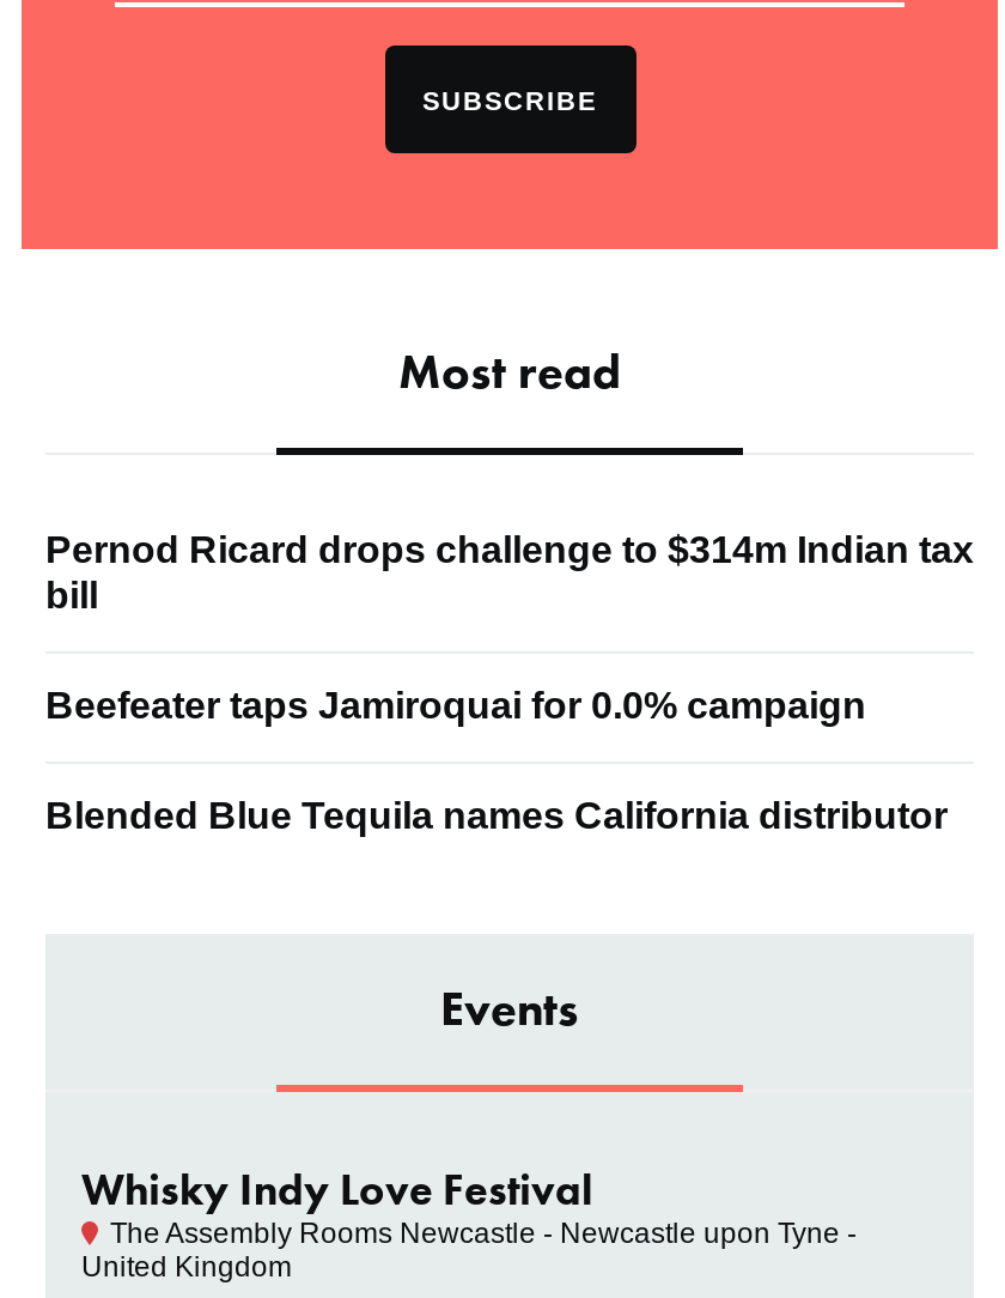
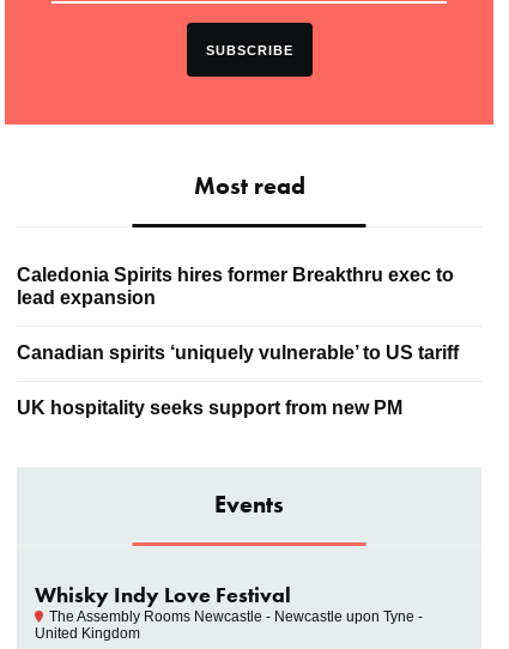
[45,528,974,615] Pernod Ricard drops challenge to $314m Indian tax | bill -> [17,264,454,307] Caledonia Spirits hires former Breakthru exec to | lead expansion
[45,684,866,725] Beefeater taps Jamiroquai for 0.0% campaign -> [17,342,459,362] Canadian spirits ‘uniquely vulnerable’ to US tariff
[45,794,948,835] Blended Blue Tequila names California distributor -> [17,397,402,417] UK hospitality seeks support from new PM

